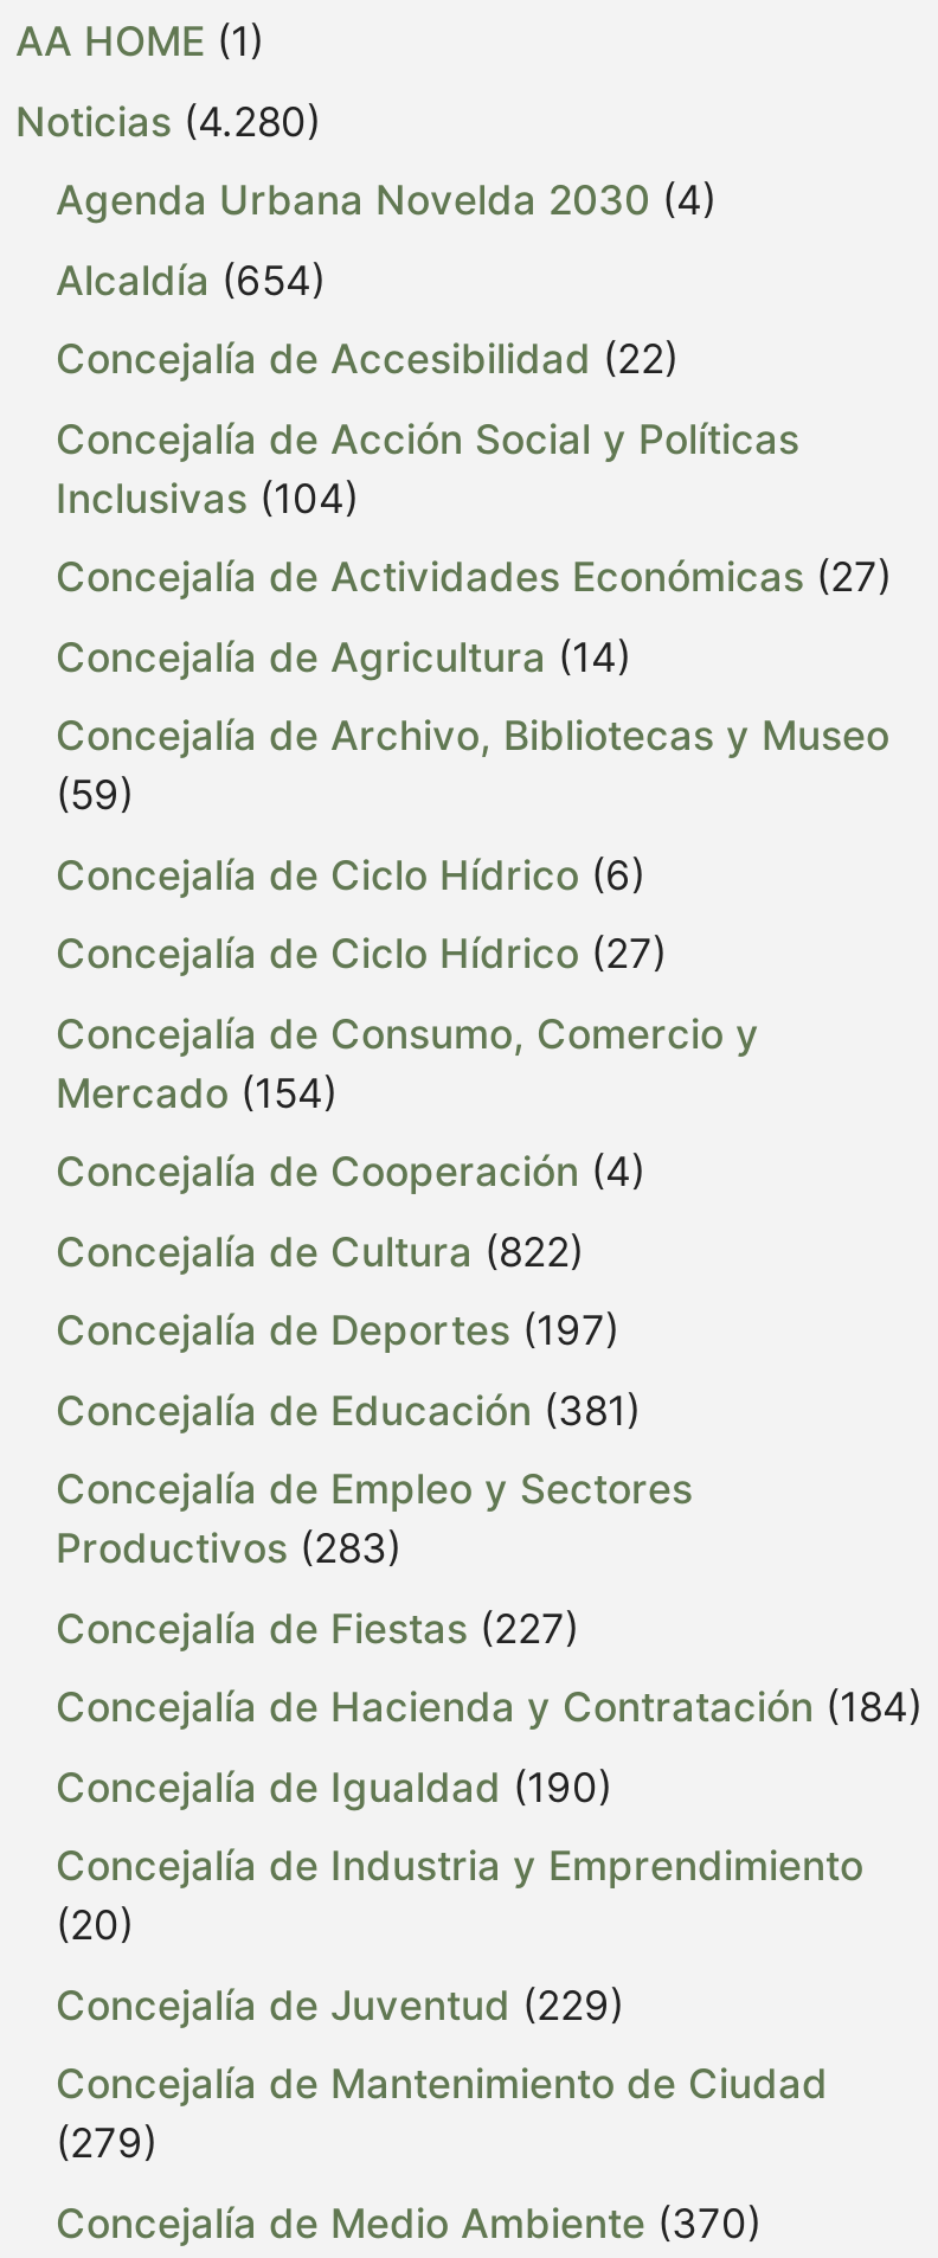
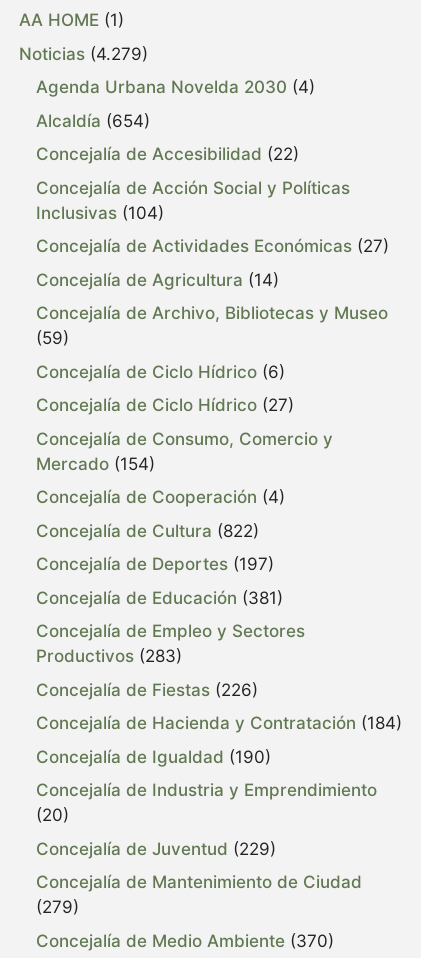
[15,97,321,145] Noticias (4.280) -> [19,44,148,64] Noticias (4.279)
[56,1604,579,1652] Concejalía de Fiestas (227) -> [36,680,258,700] Concejalía de Fiestas (226)

